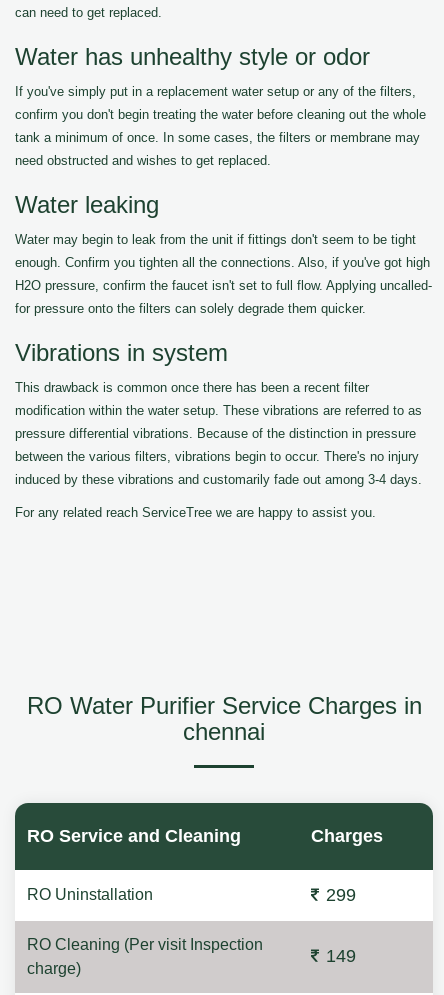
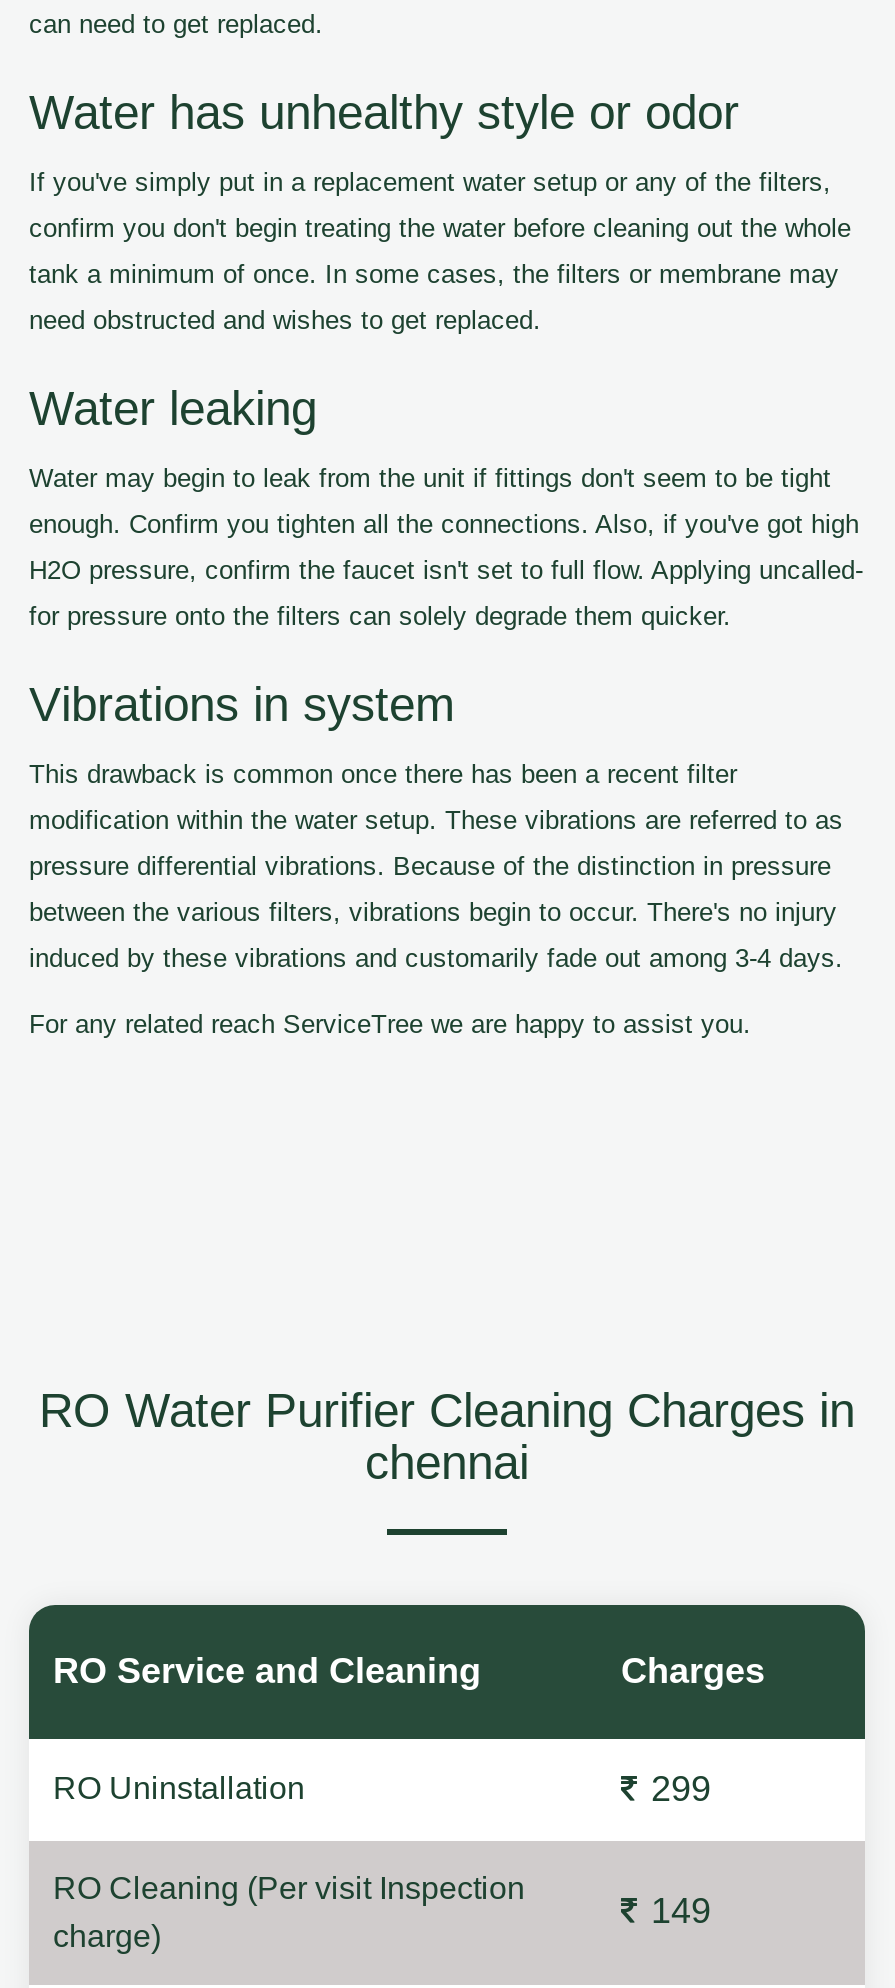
[26,692,421,719] RO Water Purifier Service Charges in -> [39,1383,855,1437] RO Water Purifier Cleaning Charges in

